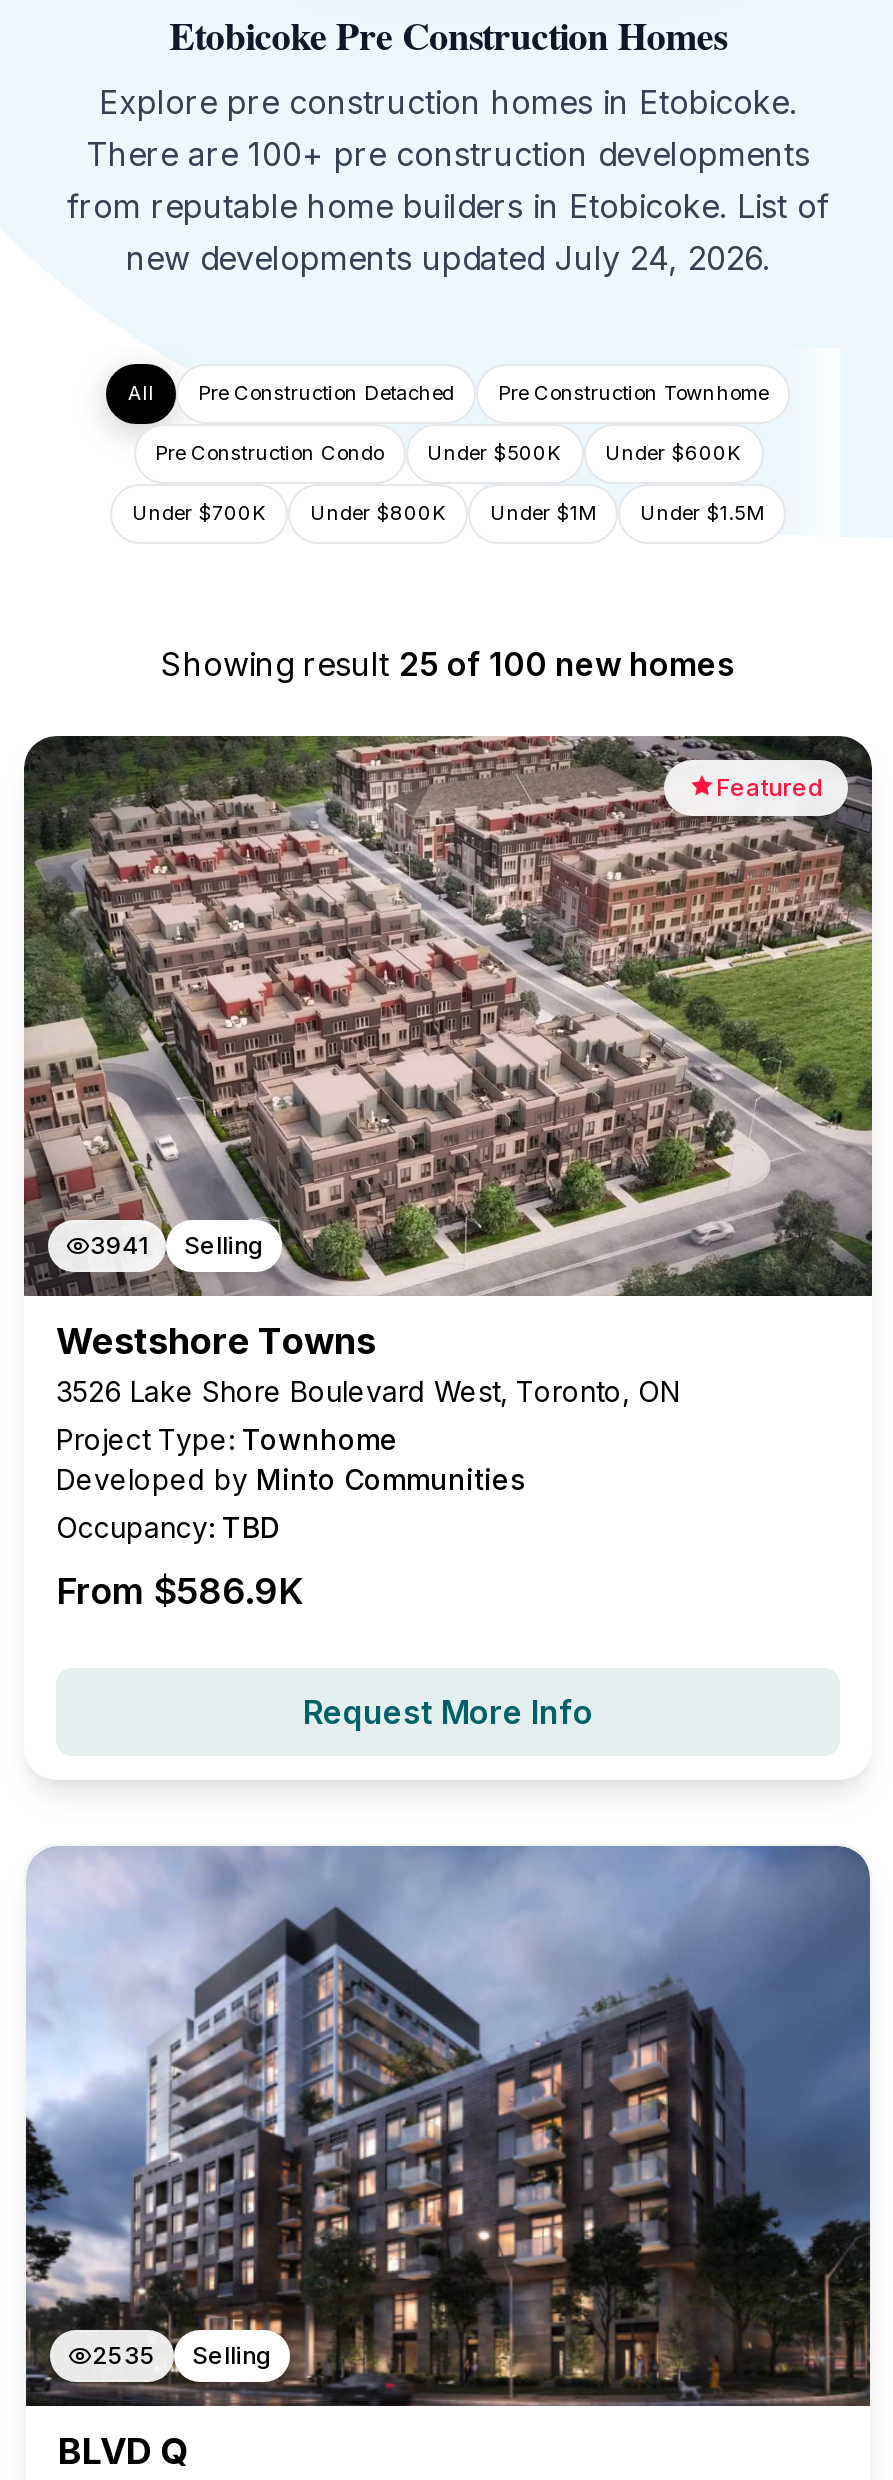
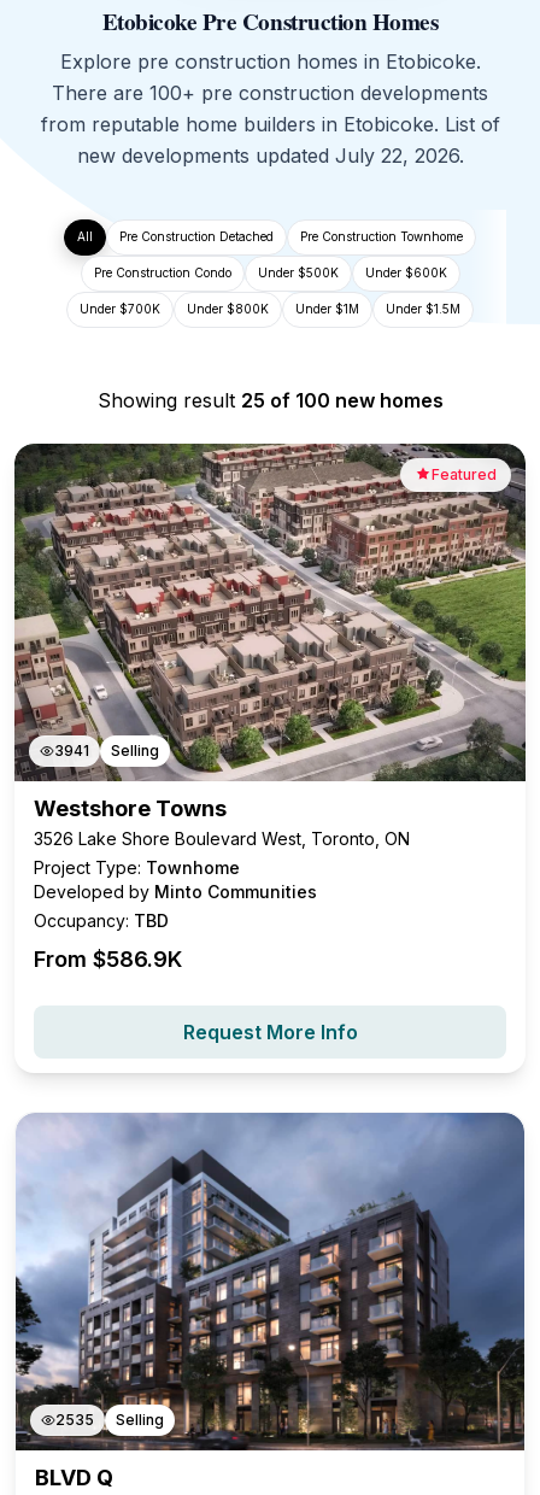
[126,238,770,278] new developments updated July 24, 2026. -> [77,143,463,168] new developments updated July 22, 2026.

